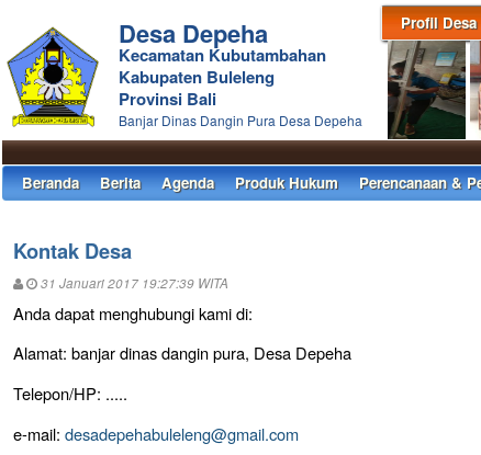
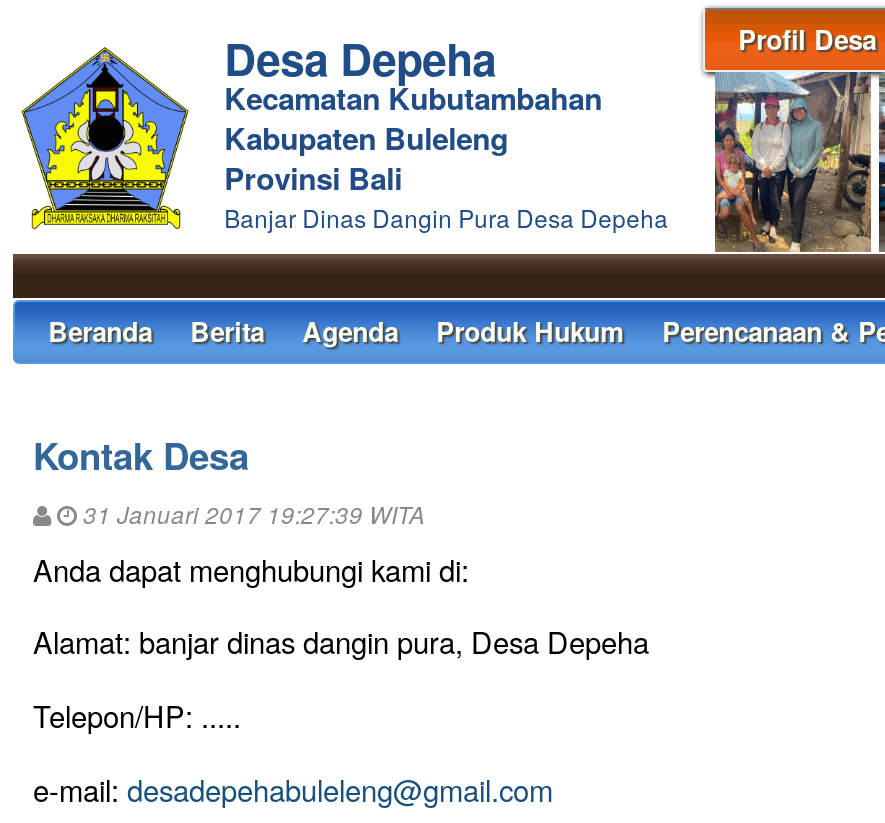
[387,39,478,140] [image] -> [713,70,879,254] [image]

